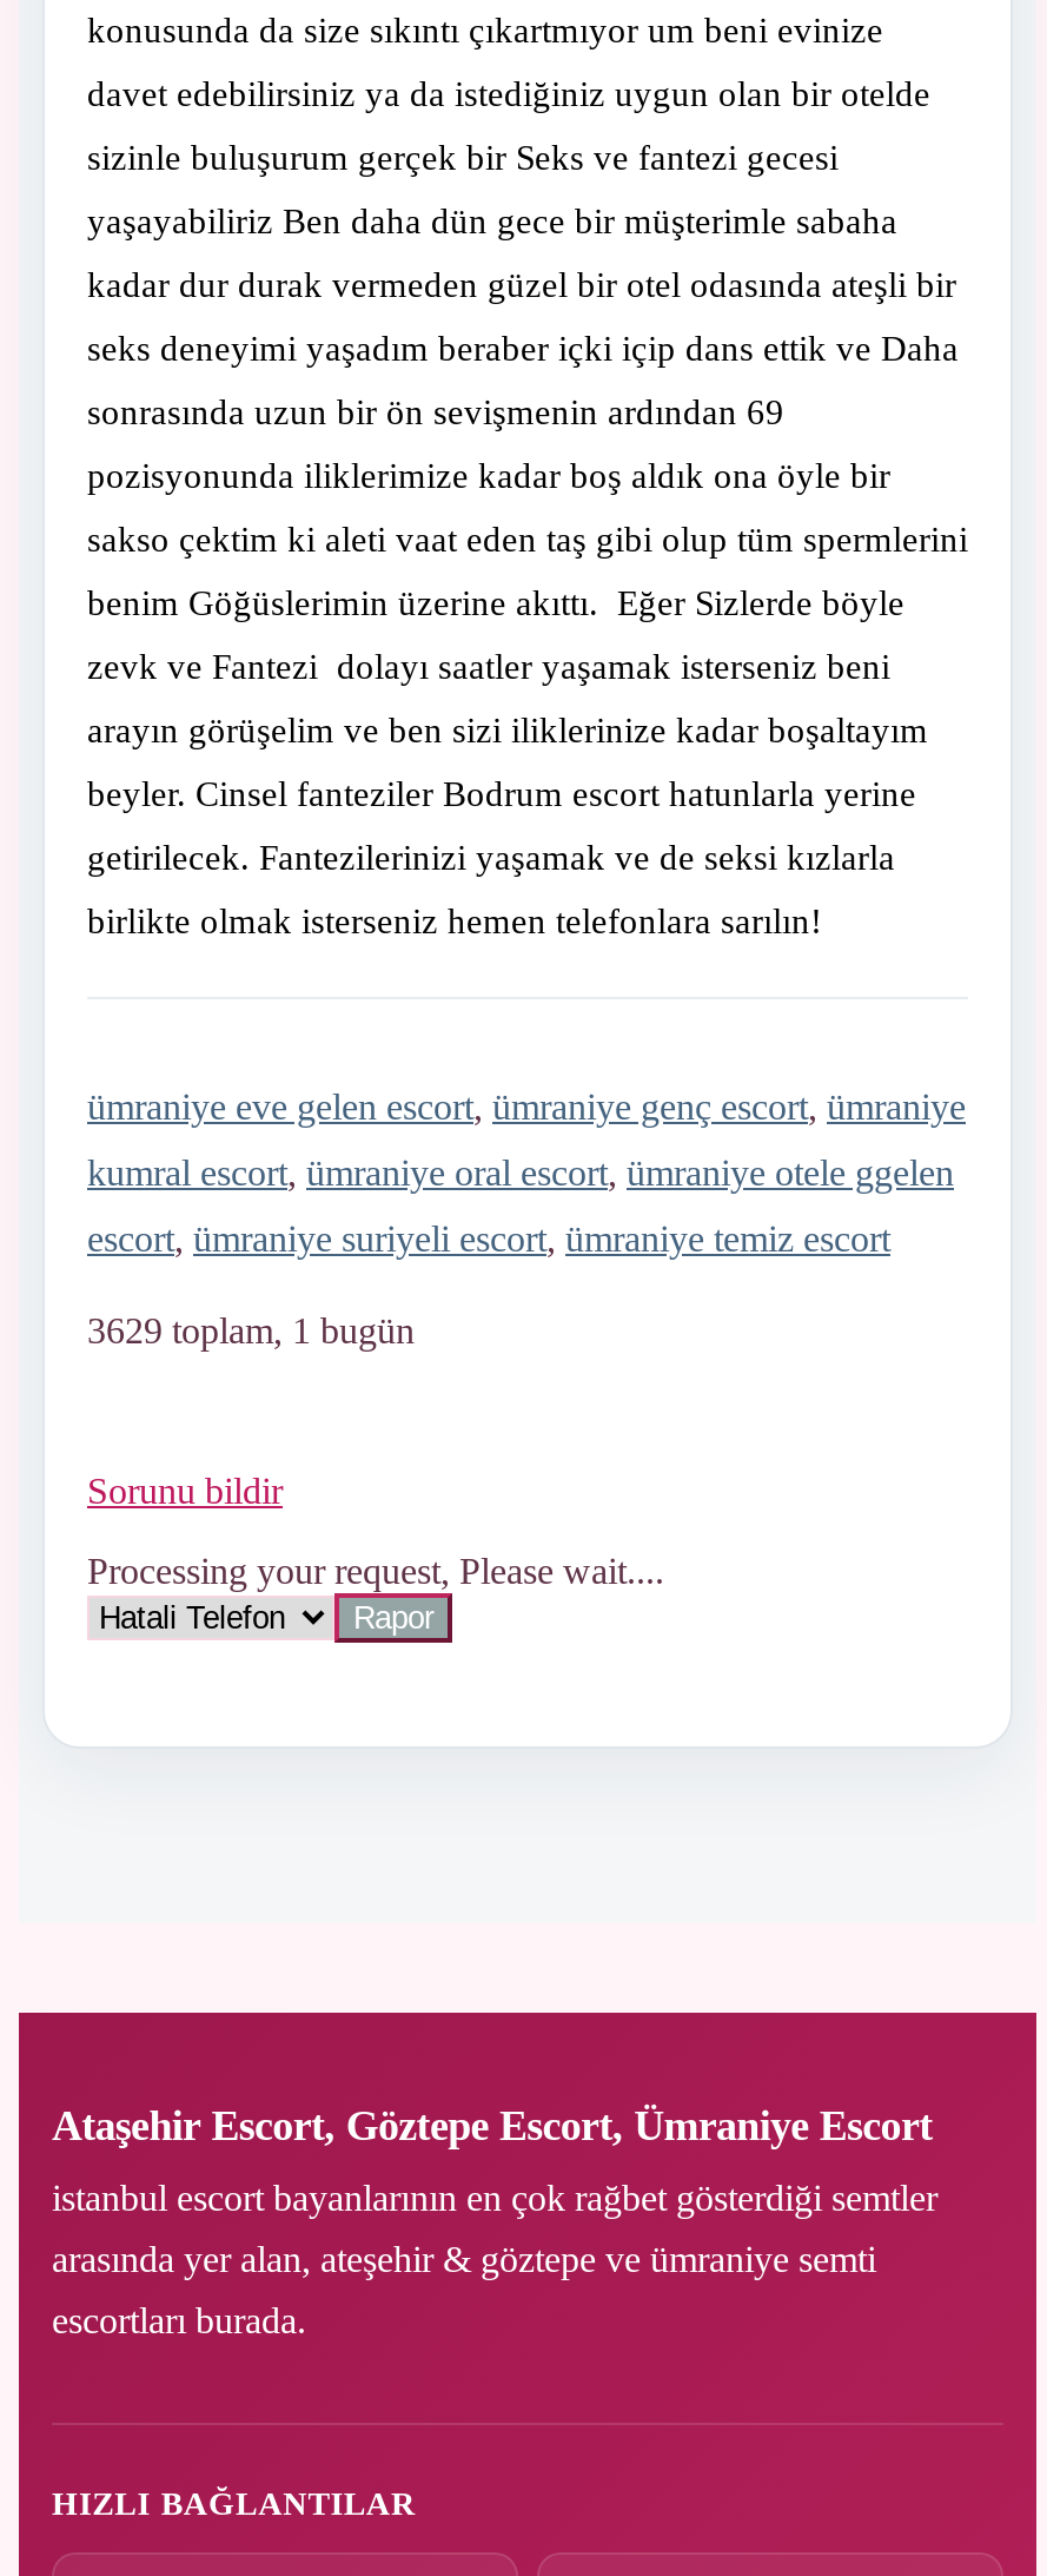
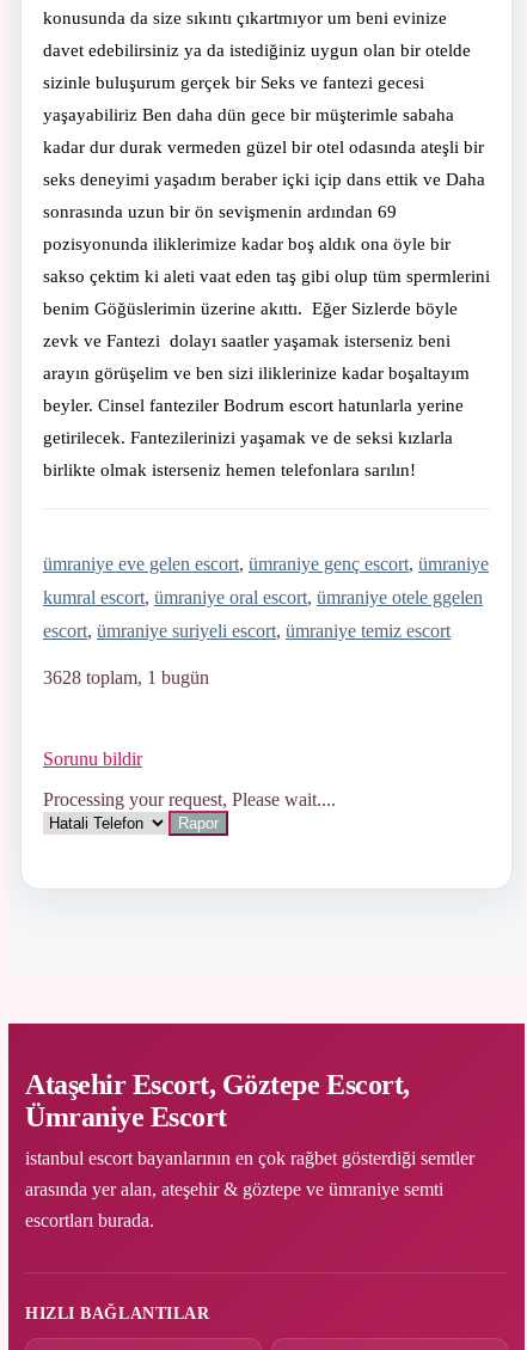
[87,1310,415,1350] 3629 toplam, 1 bugün -> [43,667,209,688] 3628 toplam, 1 bugün

